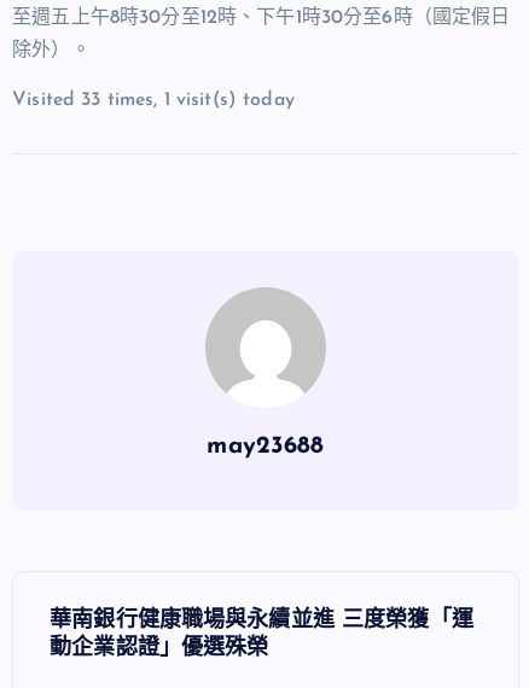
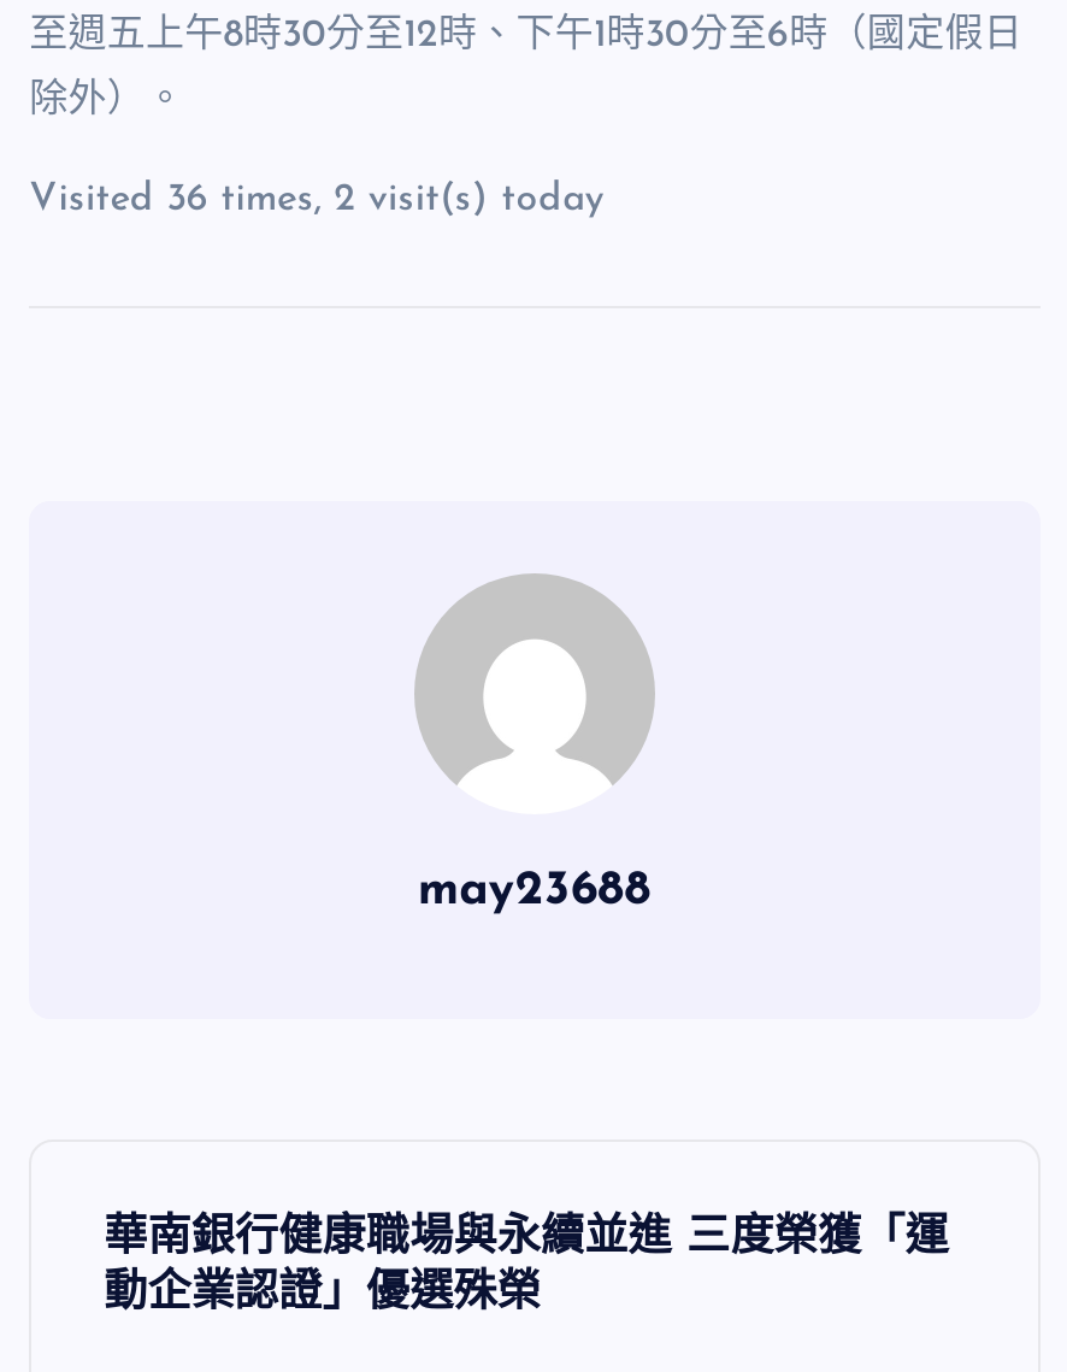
[12,91,295,110] Visited 33 times, 1 visit(s) today -> [29,181,604,219] Visited 36 times, 2 visit(s) today

